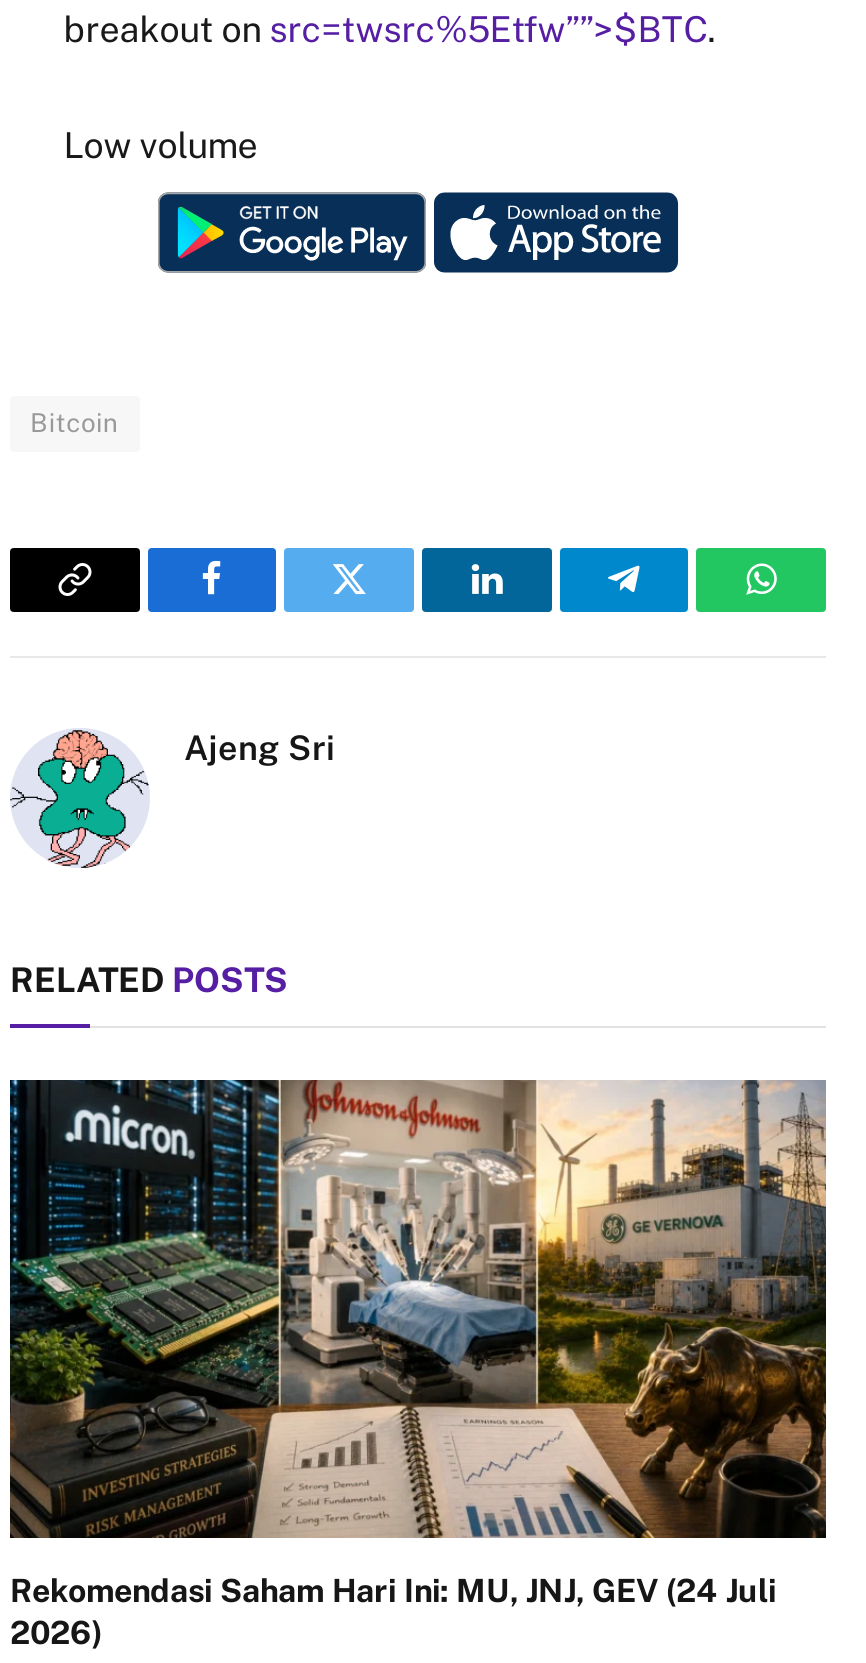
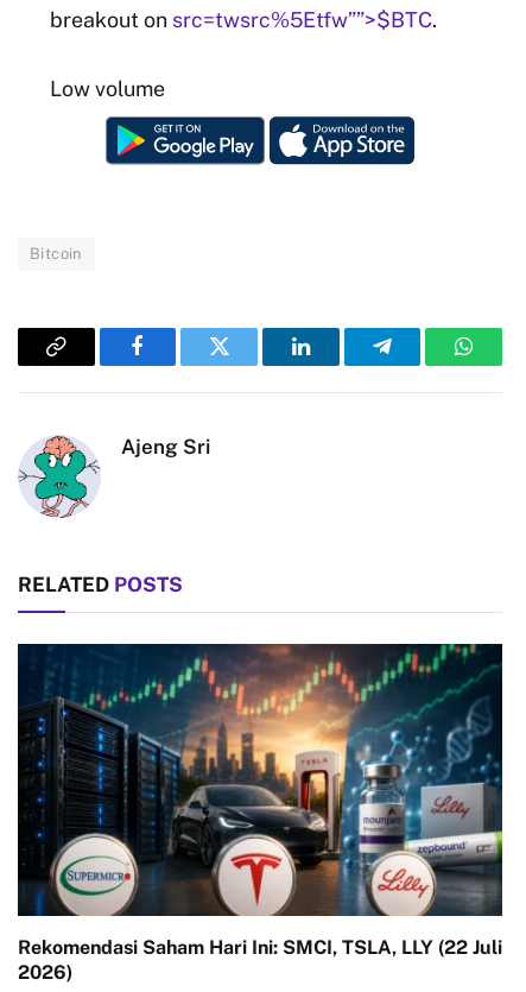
[10,1078,828,1611] [image] | Rekomendasi Saham Hari Ini: MU, JNJ, GEV (24 Juli -> [18,643,503,959] [image] | Rekomendasi Saham Hari Ini: SMCI, TSLA, LLY (22 Juli

